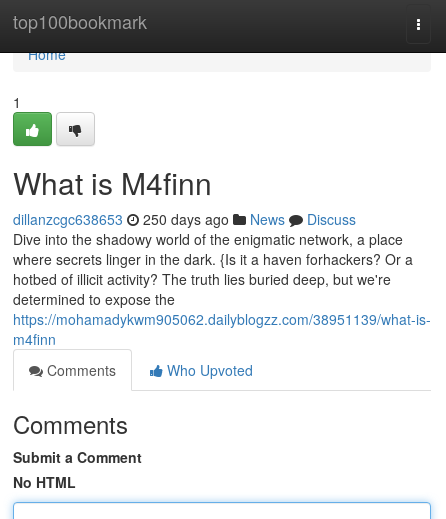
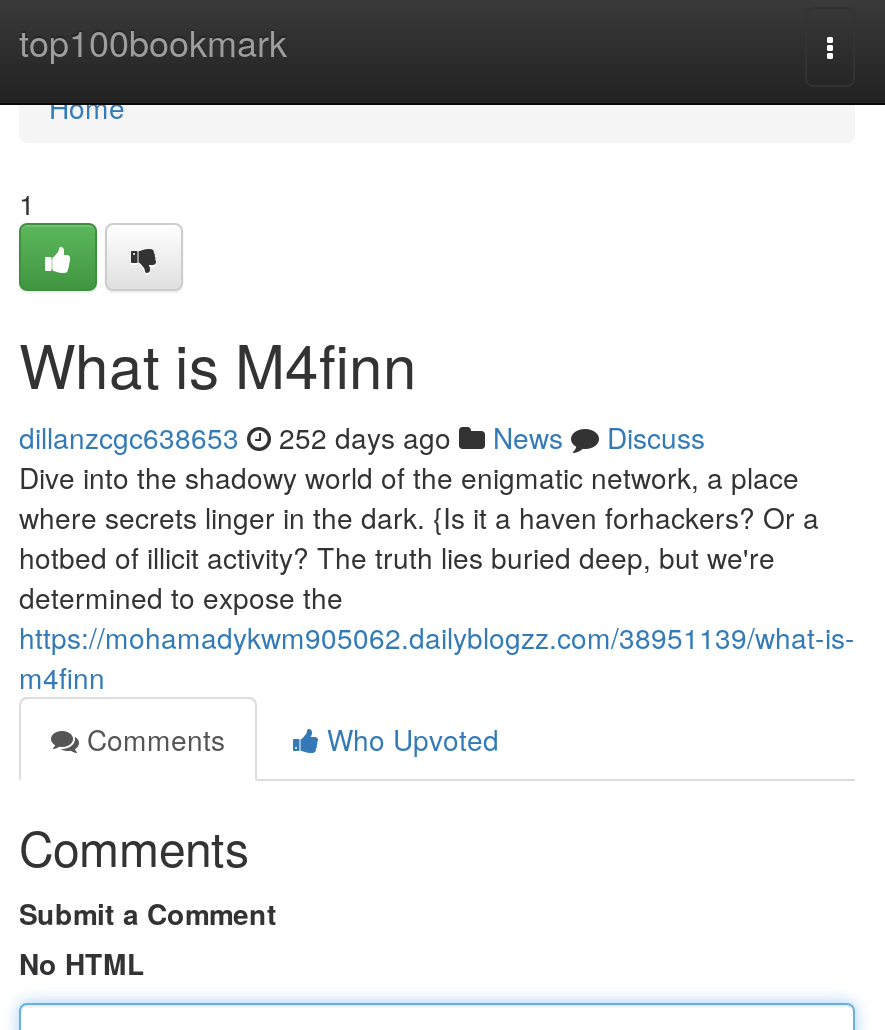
[13,209,356,229] dillanzcgc638653 250 days ago News Discuss -> [19,417,705,457] dillanzcgc638653 252 days ago News Discuss

